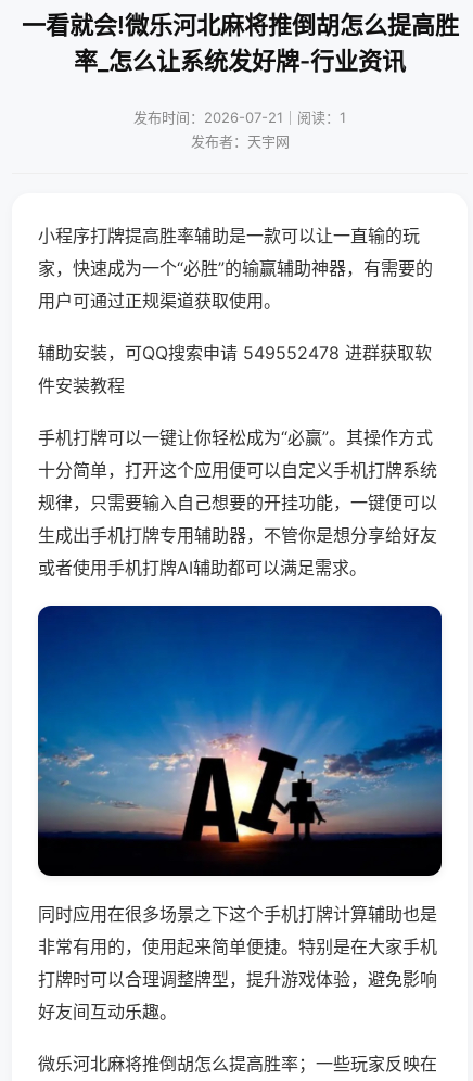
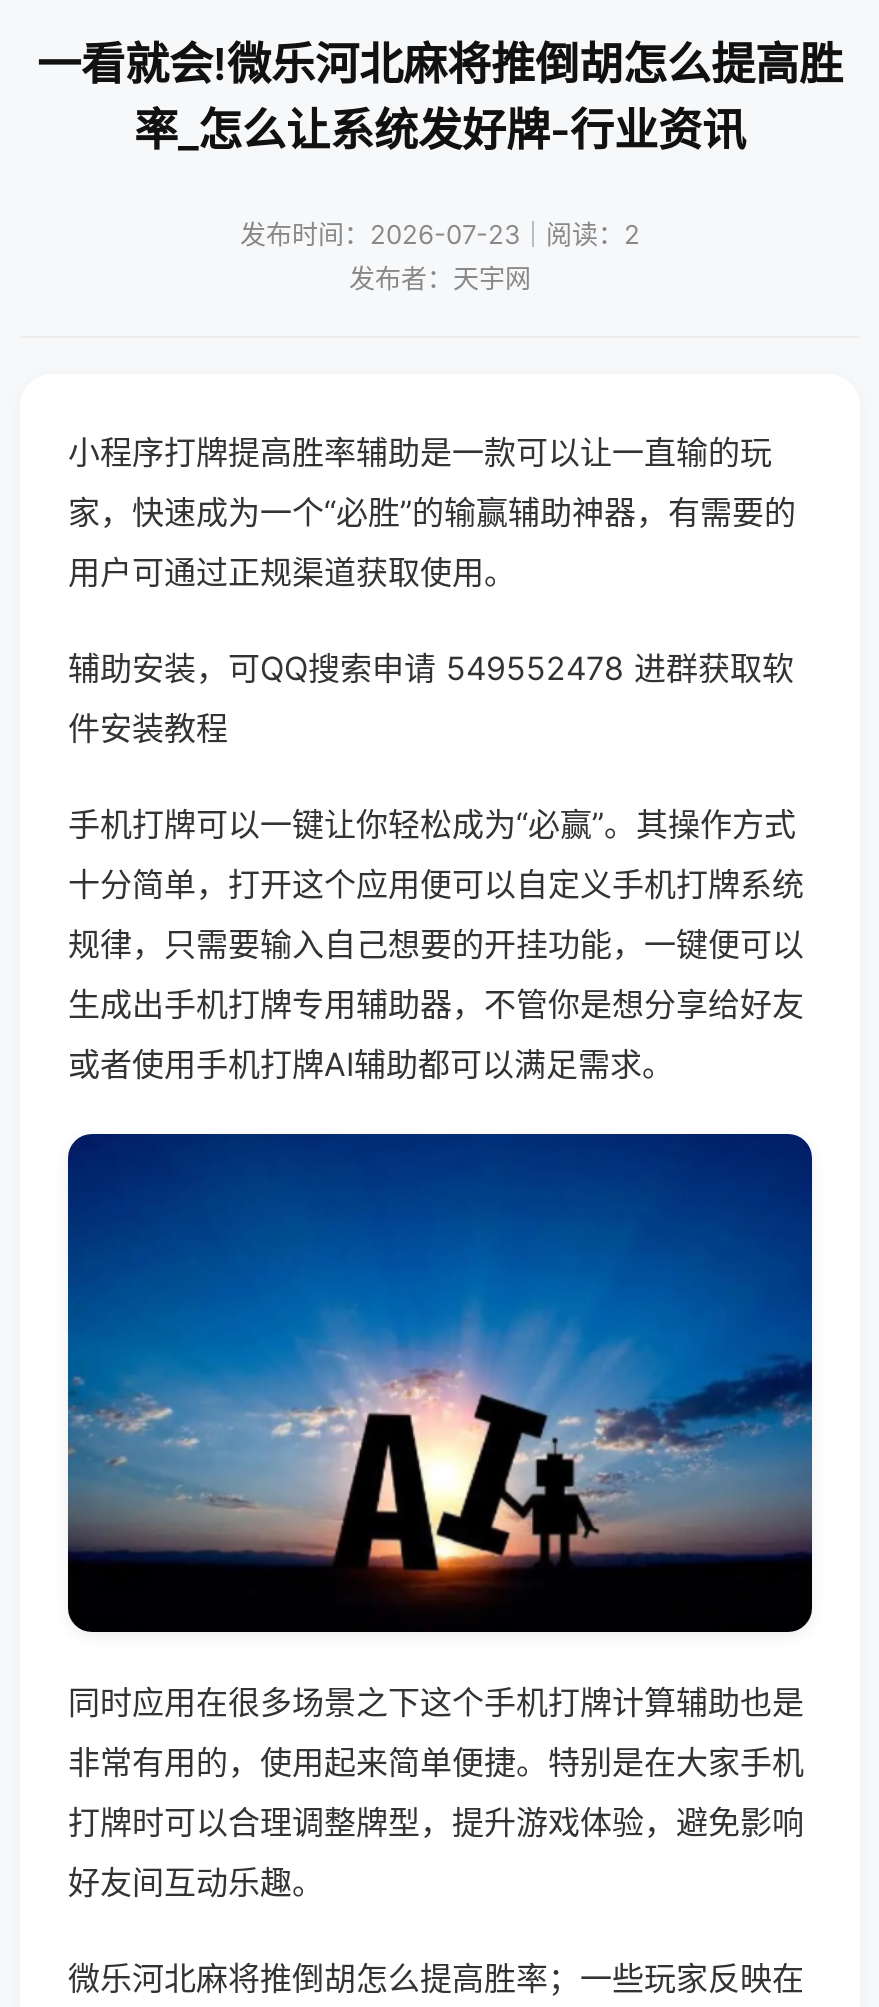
[133,109,346,126] 发布时间：2026-07-21｜阅读：1 -> [240,218,640,250] 发布时间：2026-07-23｜阅读：2

